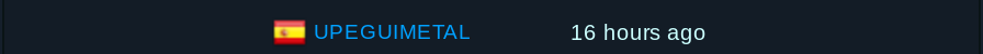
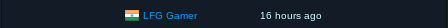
[314,19,472,42] UPEGUIMETAL -> [143,9,197,20] LFG Gamer

